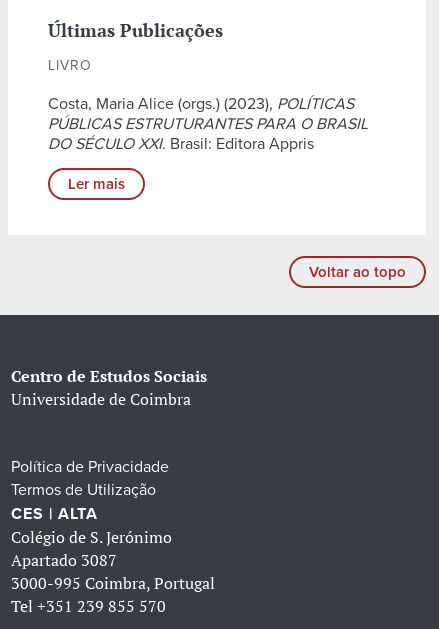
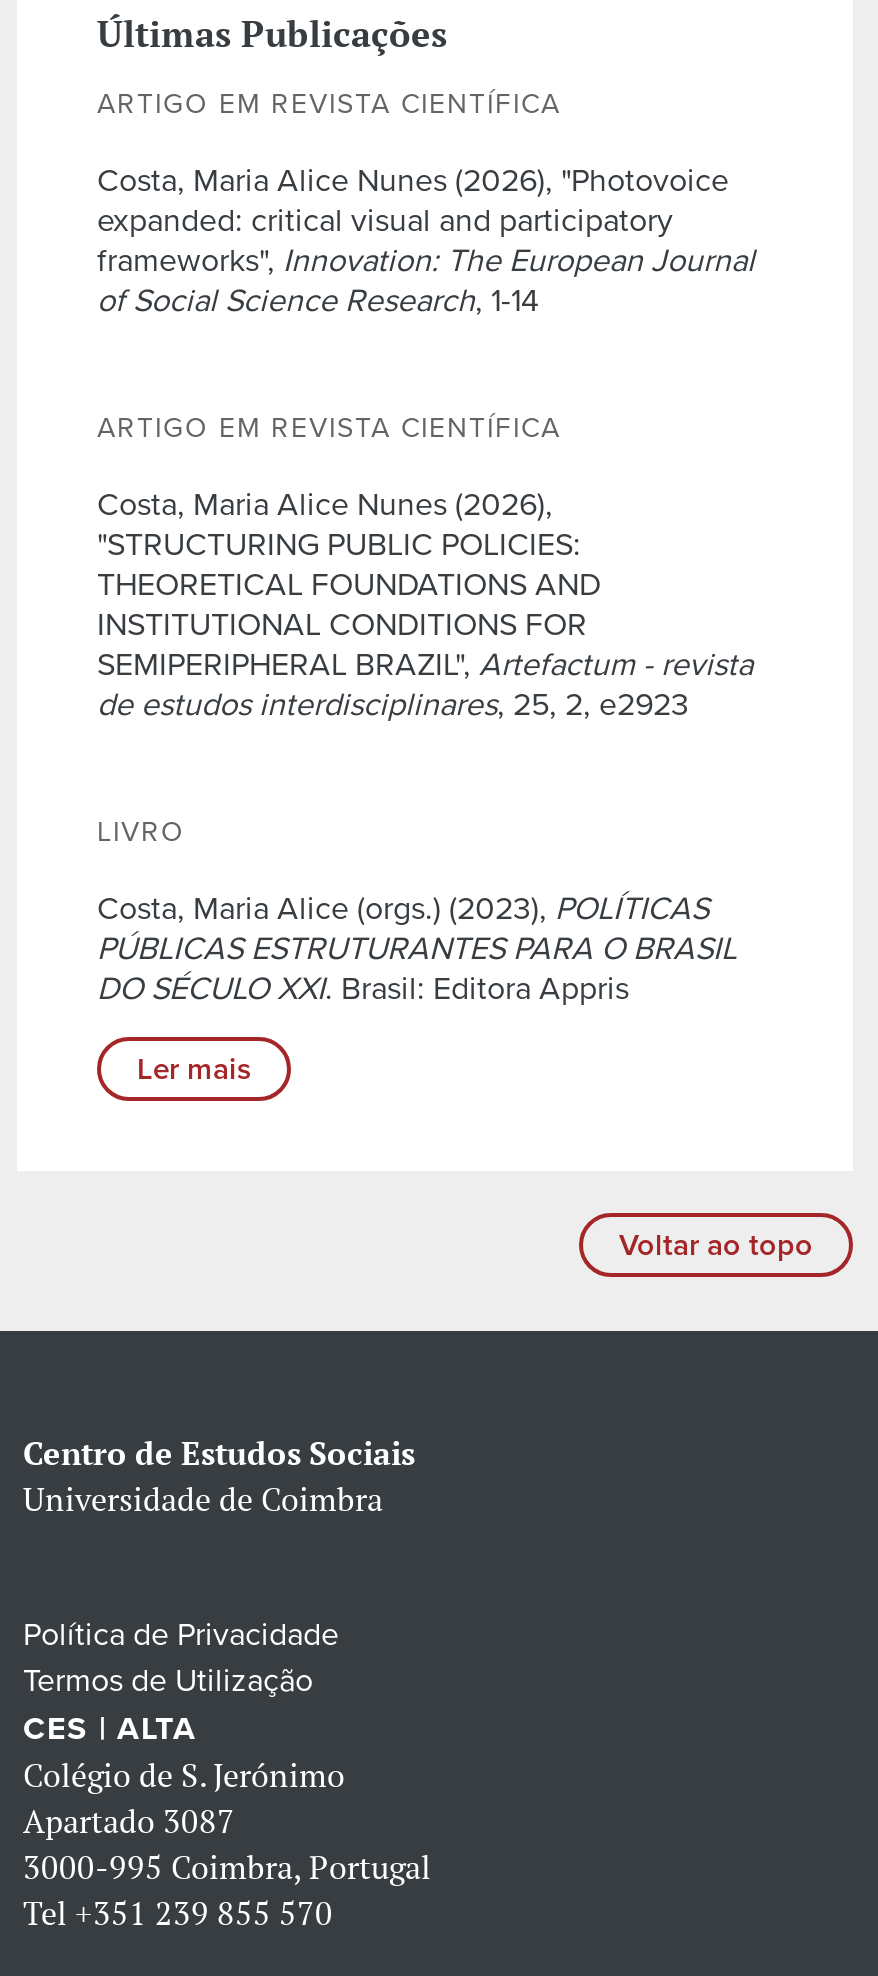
none -> [97,87,755,725] ARTIGO EM REVISTA CIENTÍFICA | Costa, Maria Alice Nunes (2026), "Photovoice | expanded: critical visual and participatory | frameworks", Innovation: The European Journal | of Social Science Research, 1-14 | ARTIGO EM REVISTA CIENTÍFICA | Costa, Maria Alice Nunes (2026), | "STRUCTURING PUBLIC POLICIES: | THEORETICAL FOUNDATIONS AND | INSTITUTIONAL CONDITIONS FOR | SEMIPERIPHERAL BRAZIL", Artefactum - revista | de estudos interdisciplinares, 25, 2, e2923

